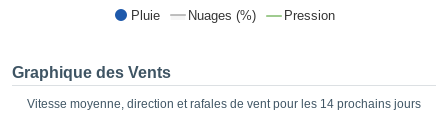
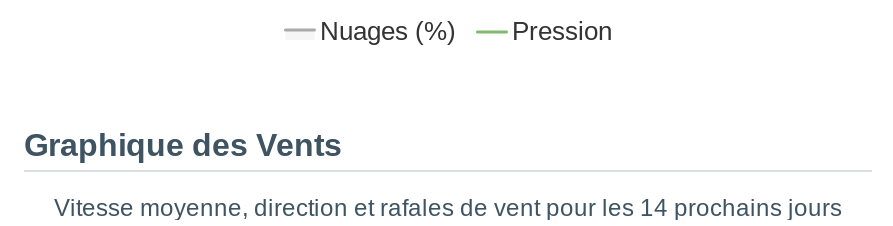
[131,8,160,23] Pluie -> none

